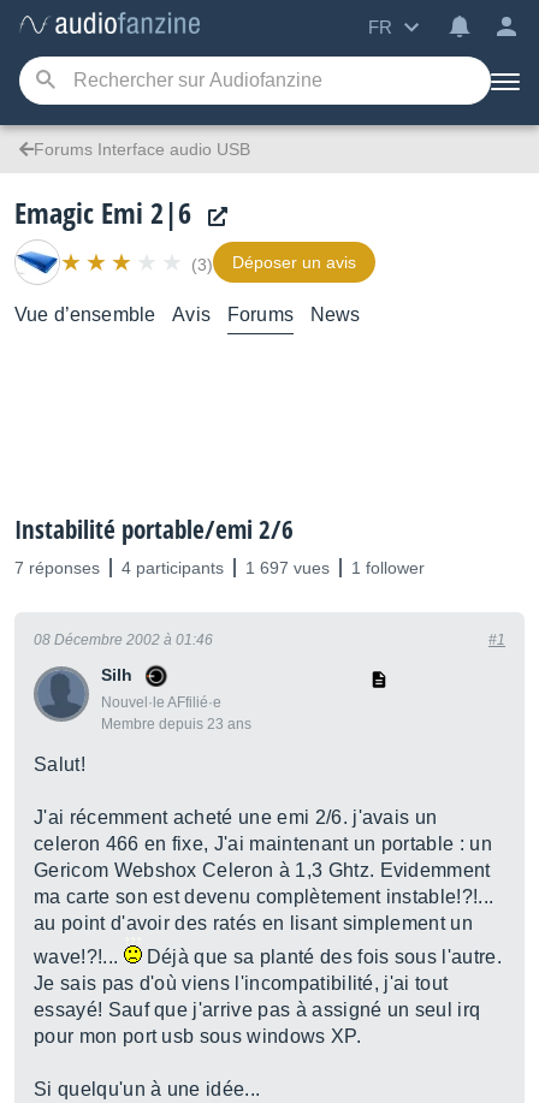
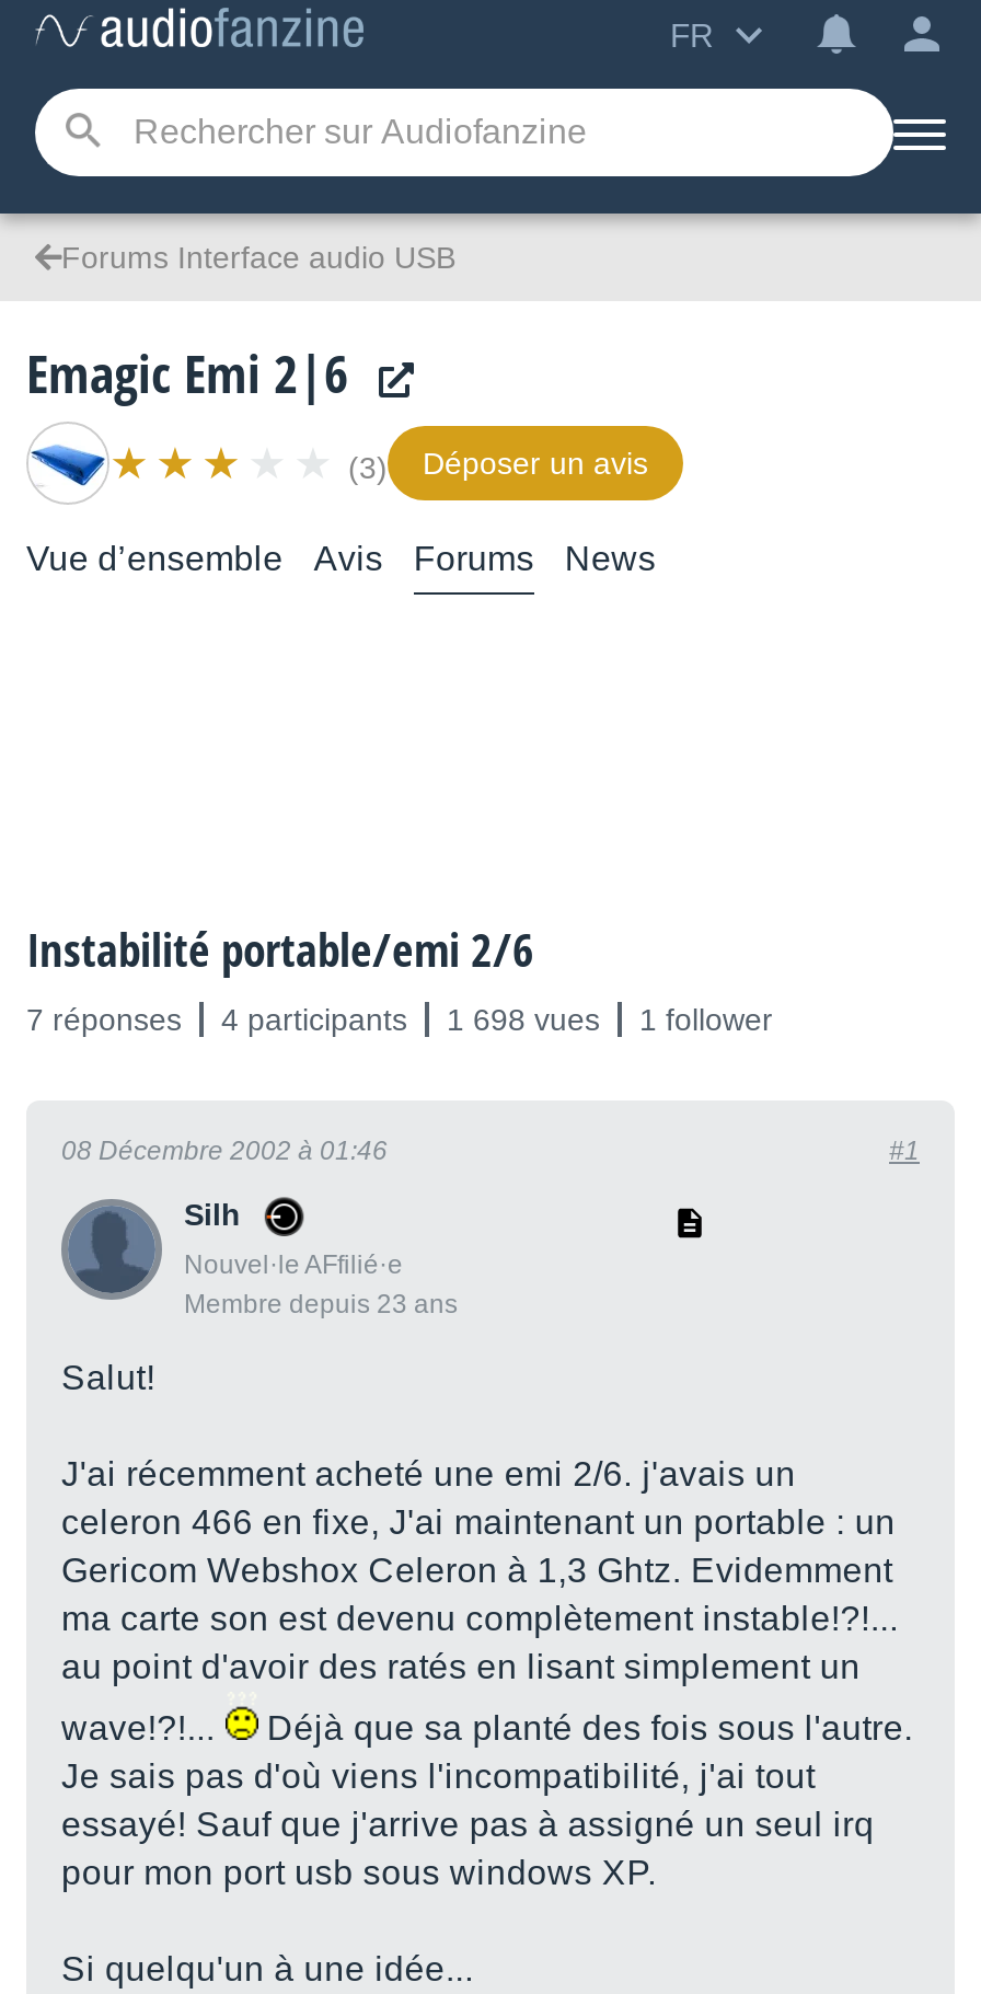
[14,558,425,577] 7 réponses 4 participants 1 697 vues 1 follower -> [26,1002,773,1037] 7 réponses 4 participants 1 698 vues 1 follower

